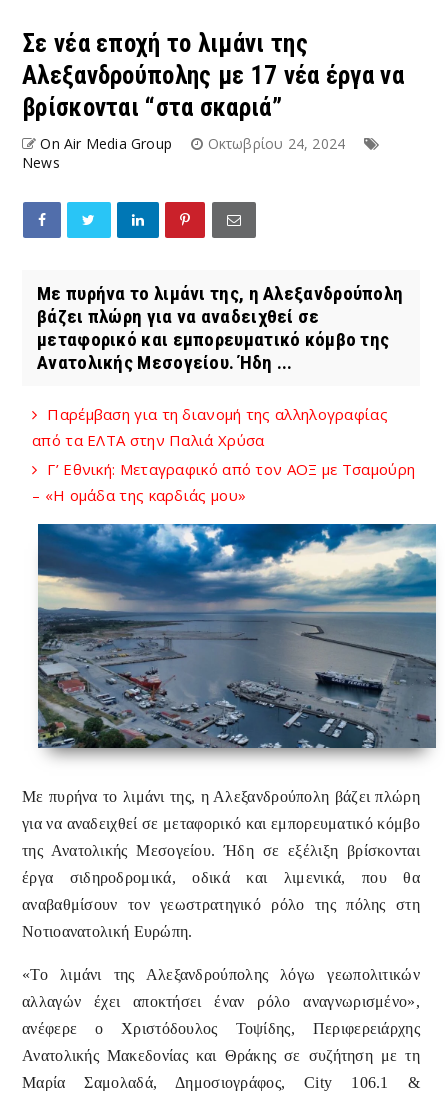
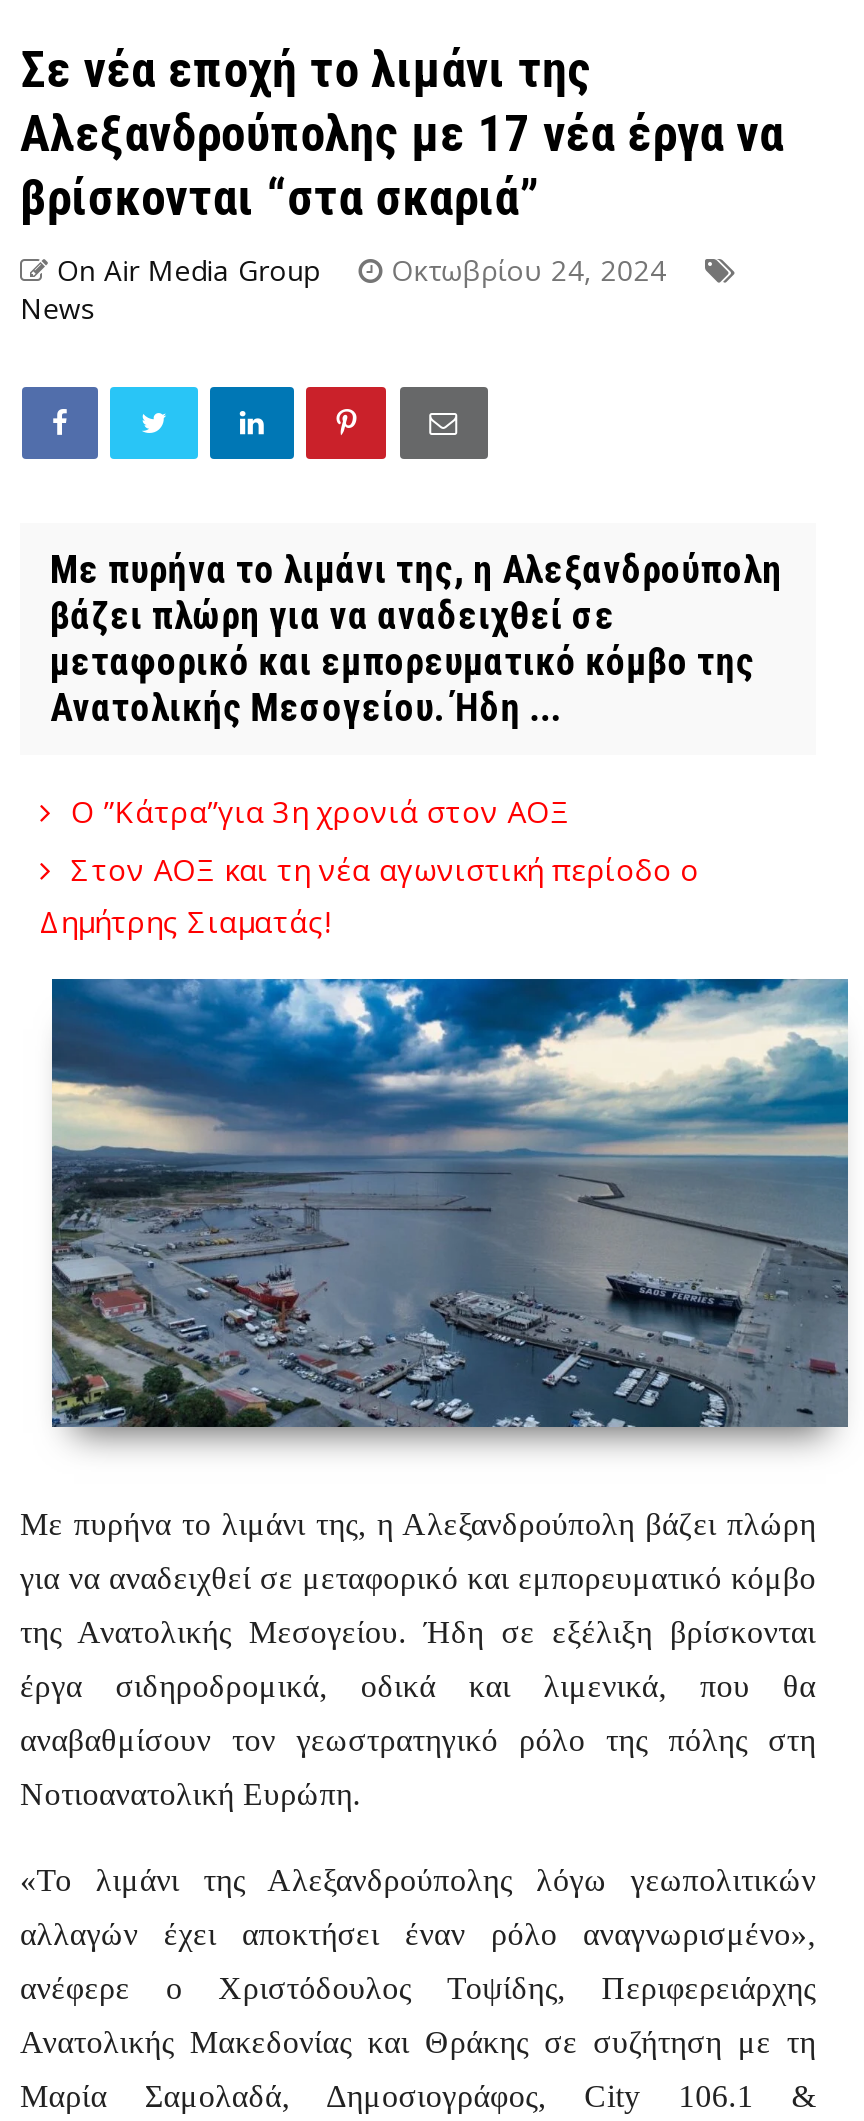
[32,404,415,505] Παρέμβαση για τη διανομή της αλληλογραφίας | από τα ΕΛΤΑ στην Παλιά Χρύσα | Γ’ Εθνική: Μεταγραφικό από τον ΑΟΞ με Τσαμούρη | – «Η ομάδα της καρδιάς μου» -> [40,791,699,941] Ο ”Κάτρα”για 3η χρονιά στον ΑΟΞ | Στον ΑΟΞ και τη νέα αγωνιστική περίοδο ο | Δημήτρης Σιαματάς!

